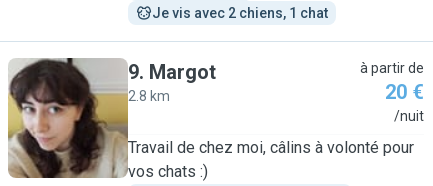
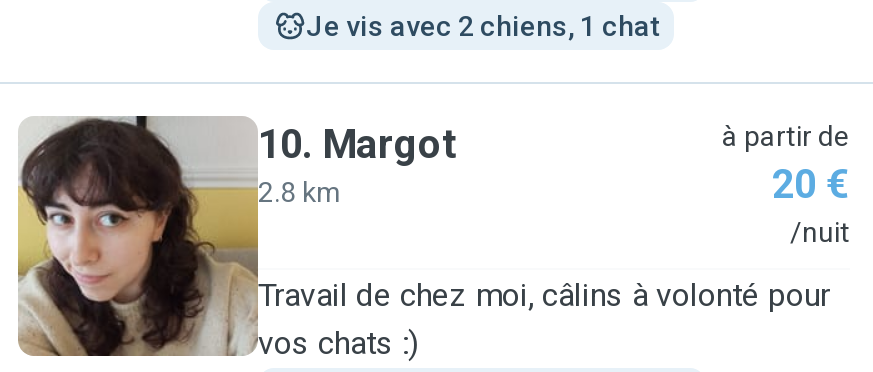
[128,60,216,84] 9. Margot -> [258,120,456,168] 10. Margot

